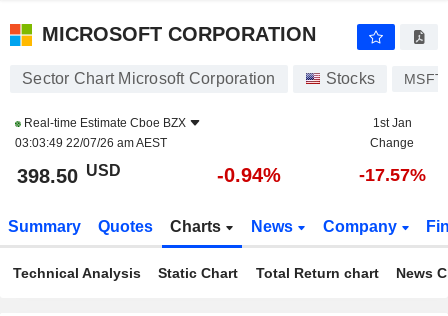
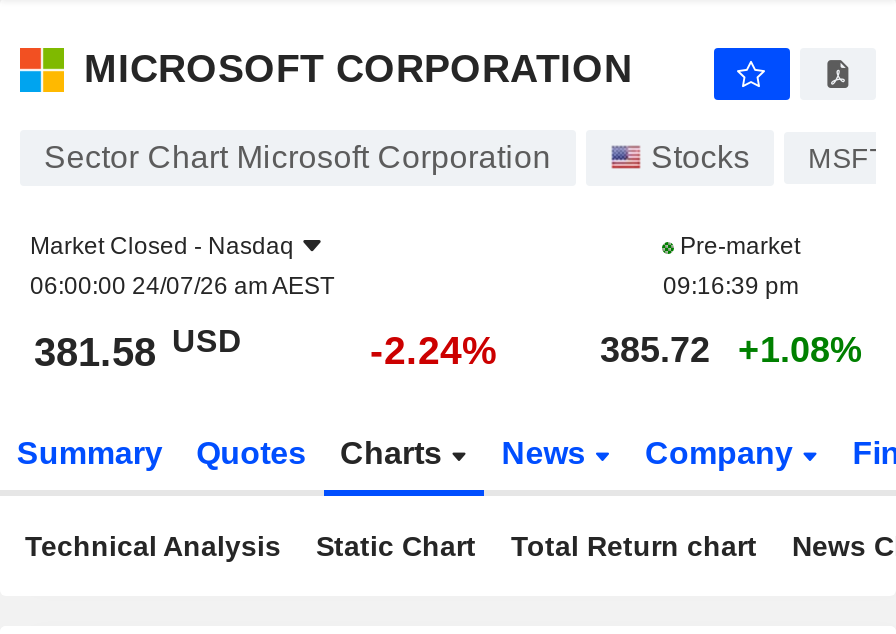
[15,116,186,150] Real-time Estimate Cboe BZX | 03:03:49 22/07/26 am AEST -> [30,232,334,300] Market Closed - Nasdaq | 06:00:00 24/07/26 am AEST
[370,116,414,150] 1st Jan | Change -> [663,232,800,300] Pre-market | 09:16:39 pm
[17,161,425,187] 398.50 USD | -0.94% | -17.57% -> [34,323,862,374] 381.58 USD | -2.24% | 385.72 | +1.08%

